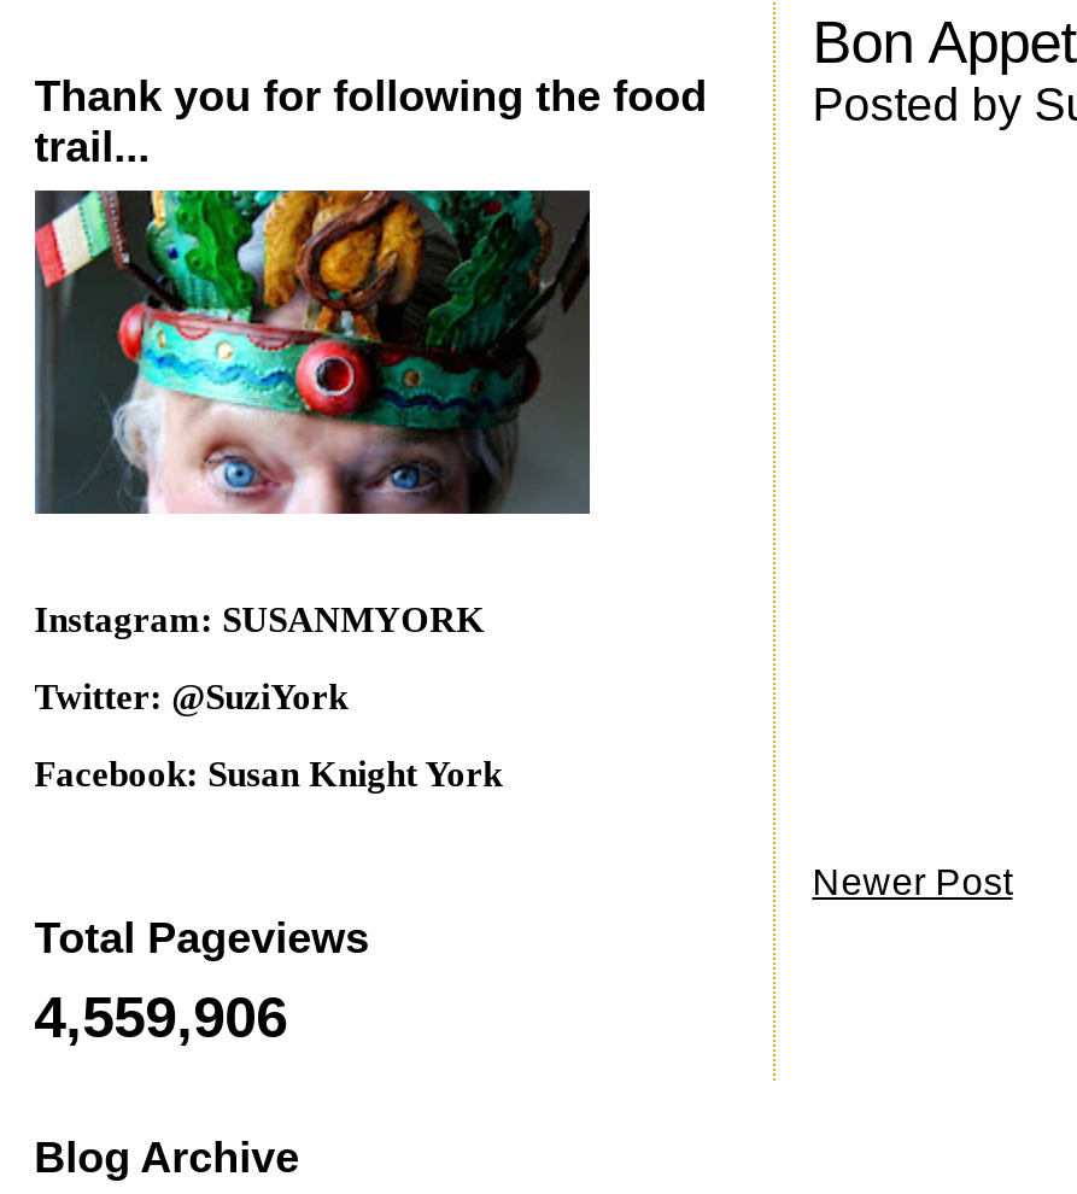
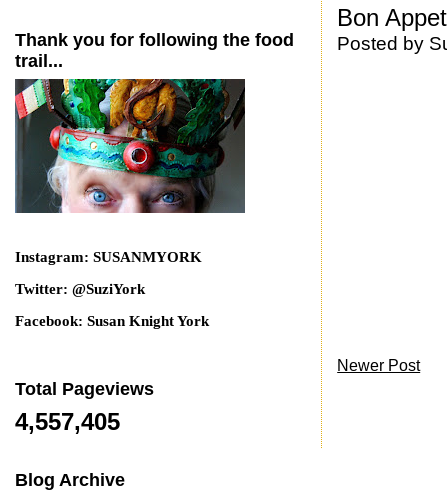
[34,985,287,1050] 4,559,906 -> [15,408,120,435] 4,557,405

